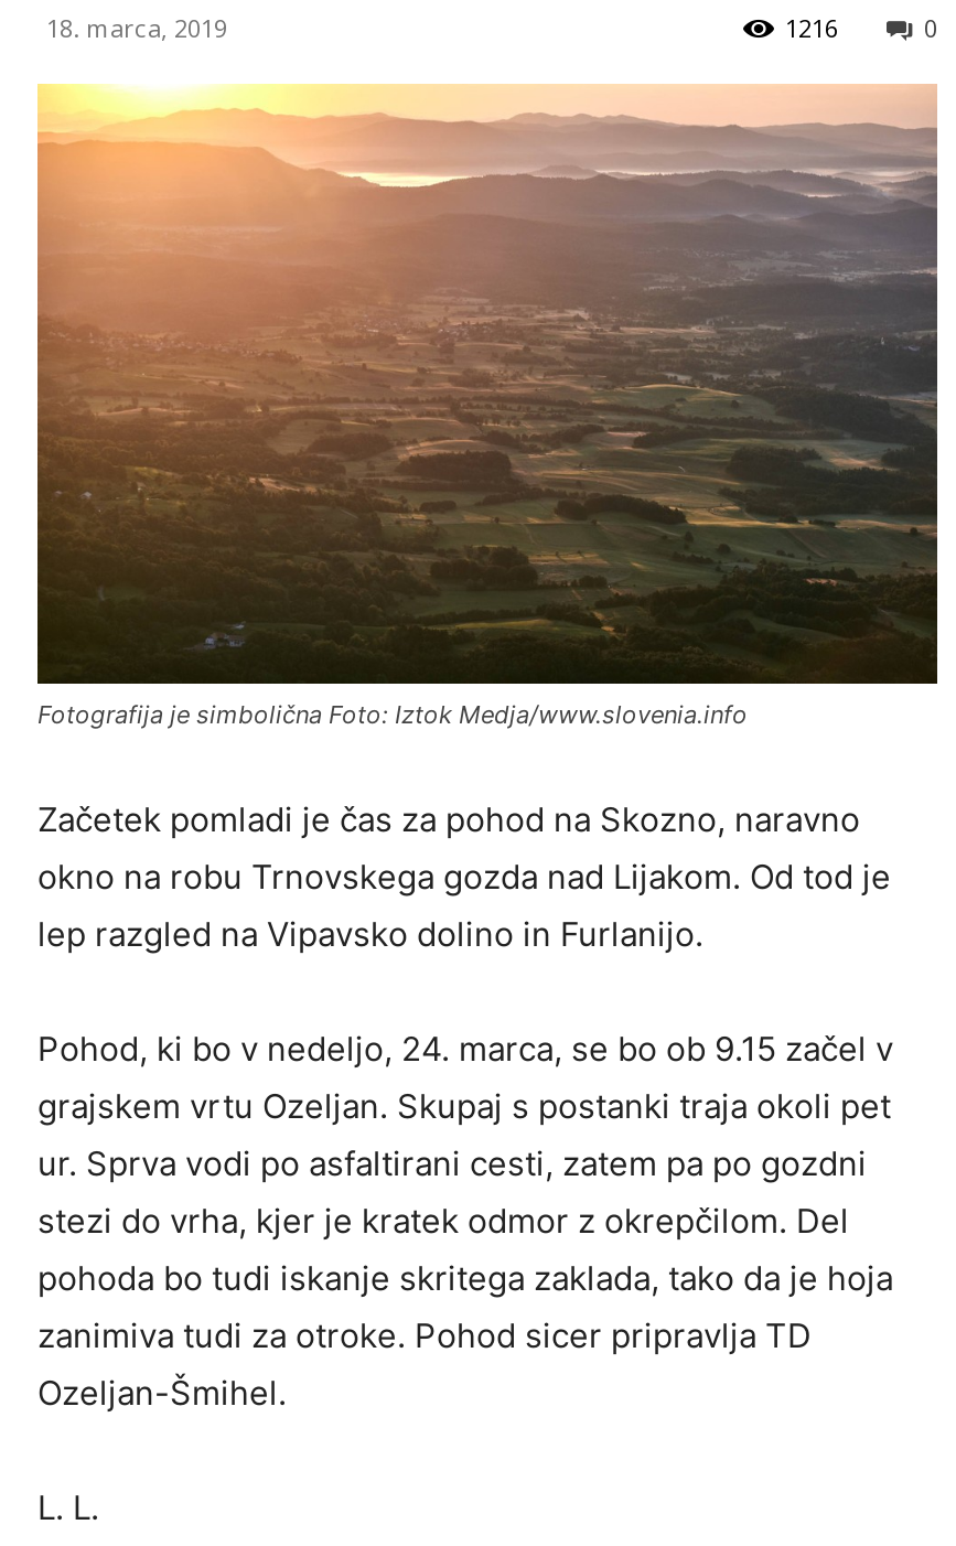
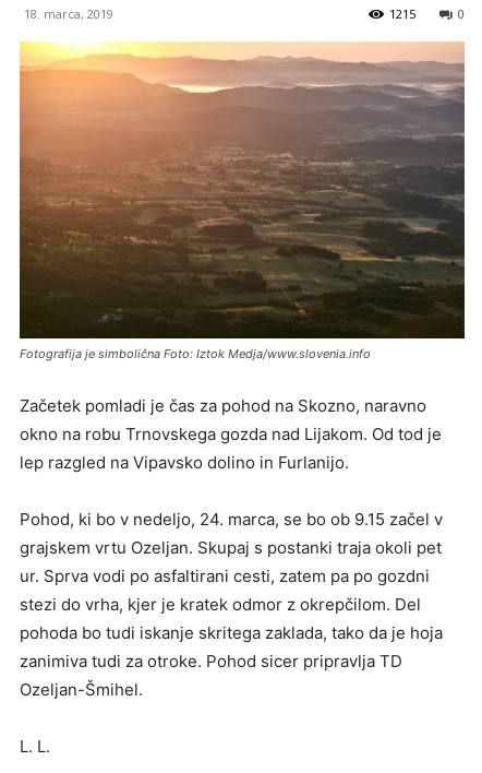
[785,11,838,44] 1216 -> [389,5,415,22] 1215

